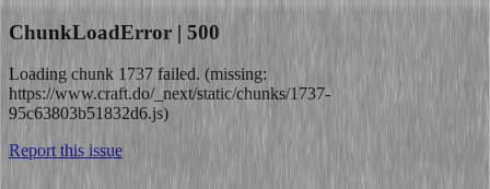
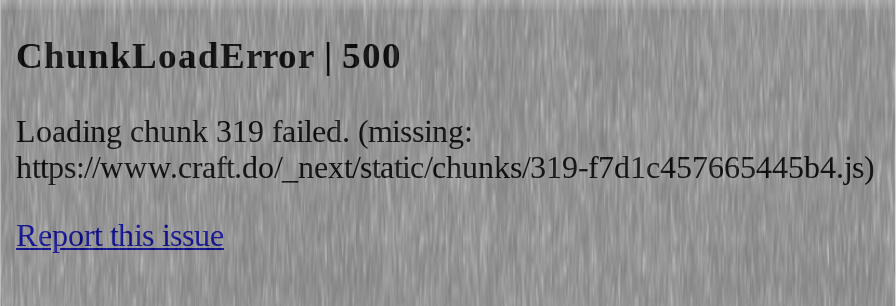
[9,65,330,123] Loading chunk 1737 failed. (missing: | https://www.craft.do/_next/static/chunks/1737- | 95c63803b51832d6.js) -> [16,115,874,185] Loading chunk 319 failed. (missing: | https://www.craft.do/_next/static/chunks/319-f7d1c457665445b4.js)

